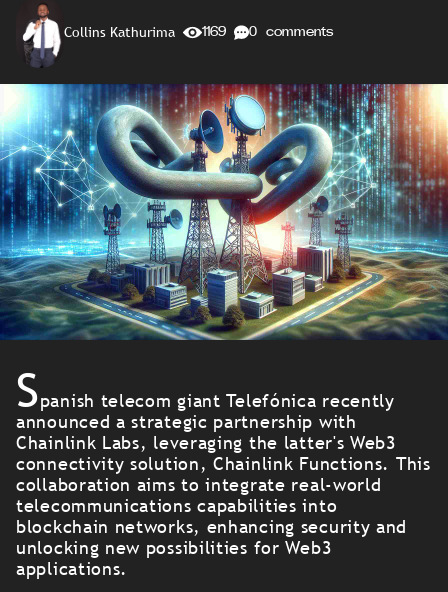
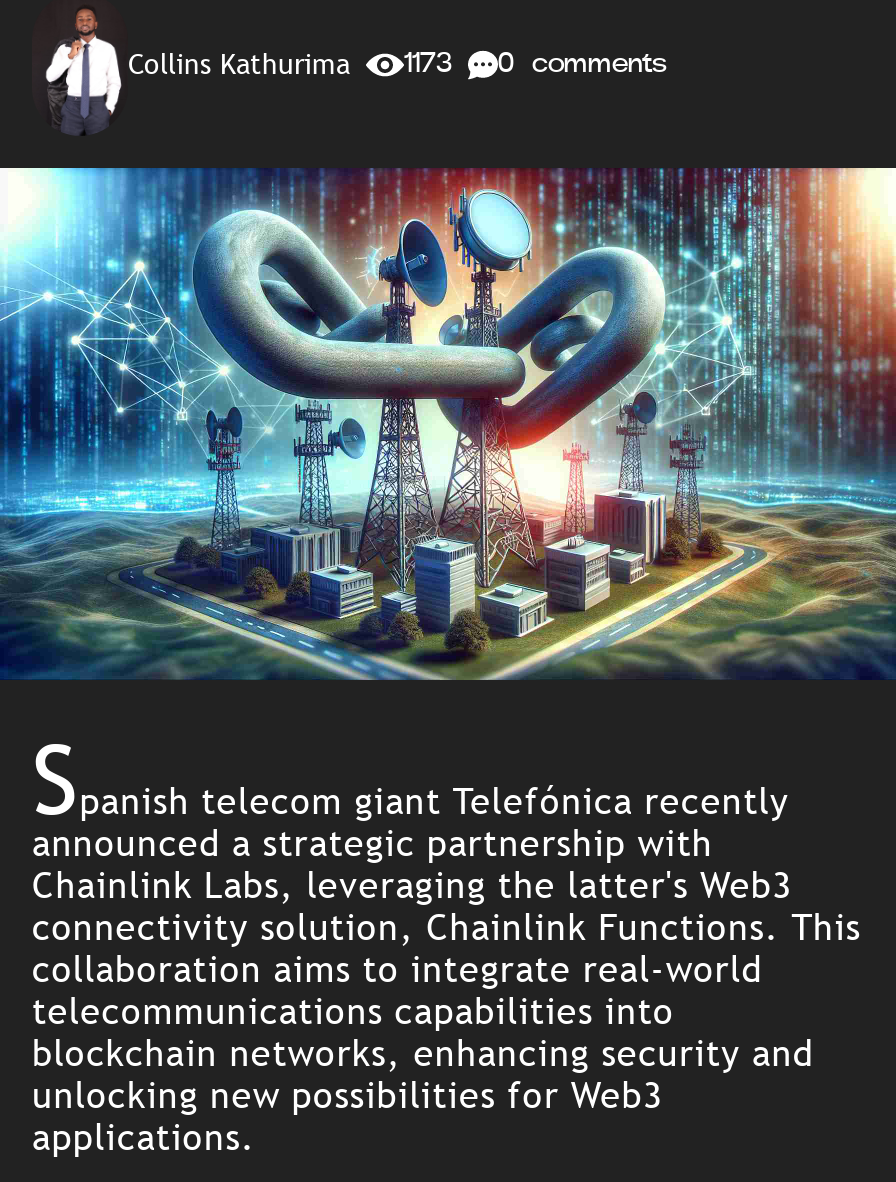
[64,24,333,40] Collins Kathurima 1169 0 comments -> [128,48,666,80] Collins Kathurima 1173 0 comments

